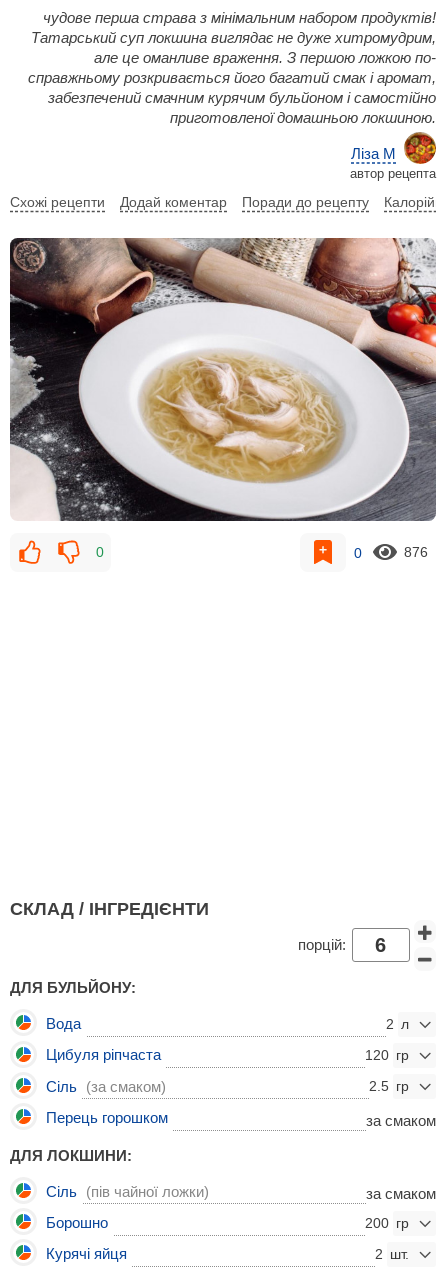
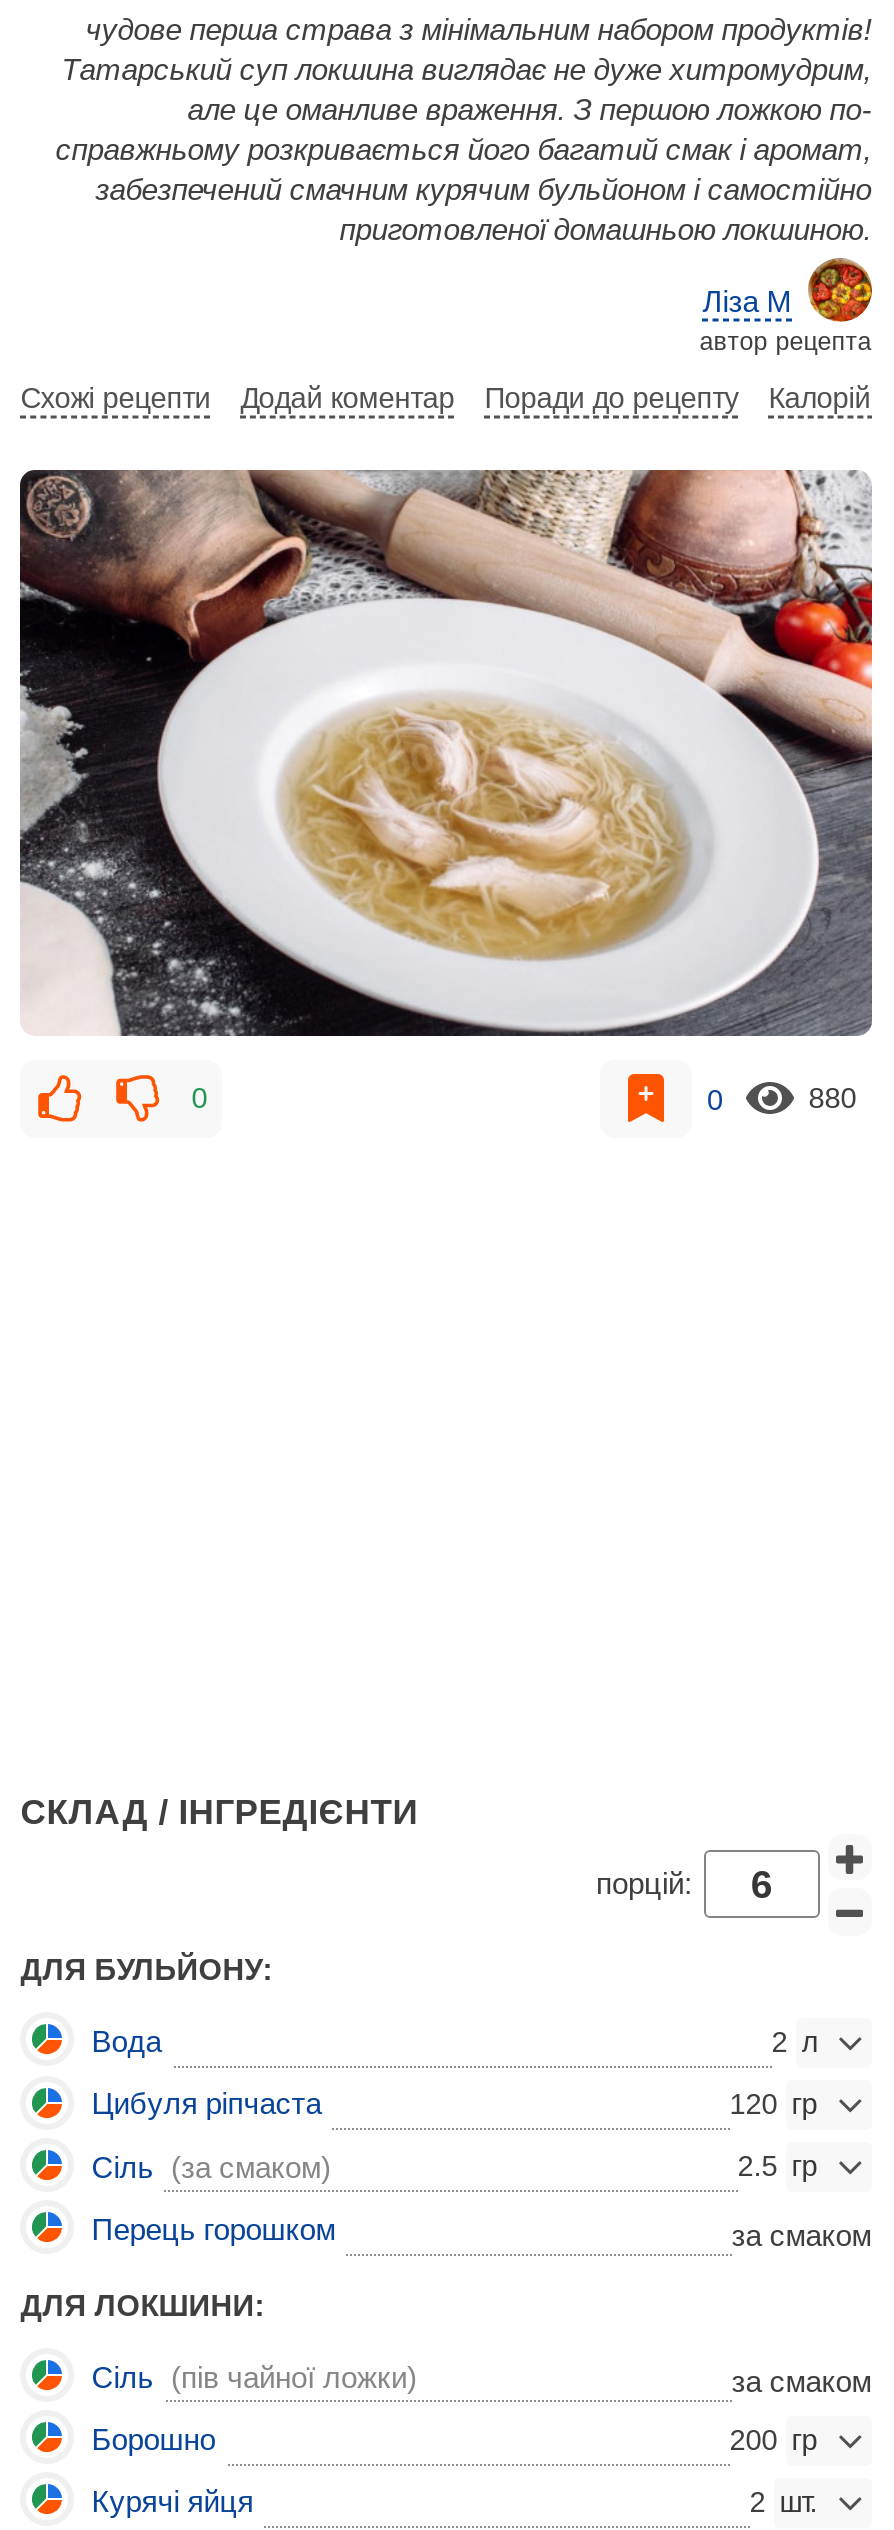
[404,544,428,560] 876 -> [808,1083,856,1115] 880

